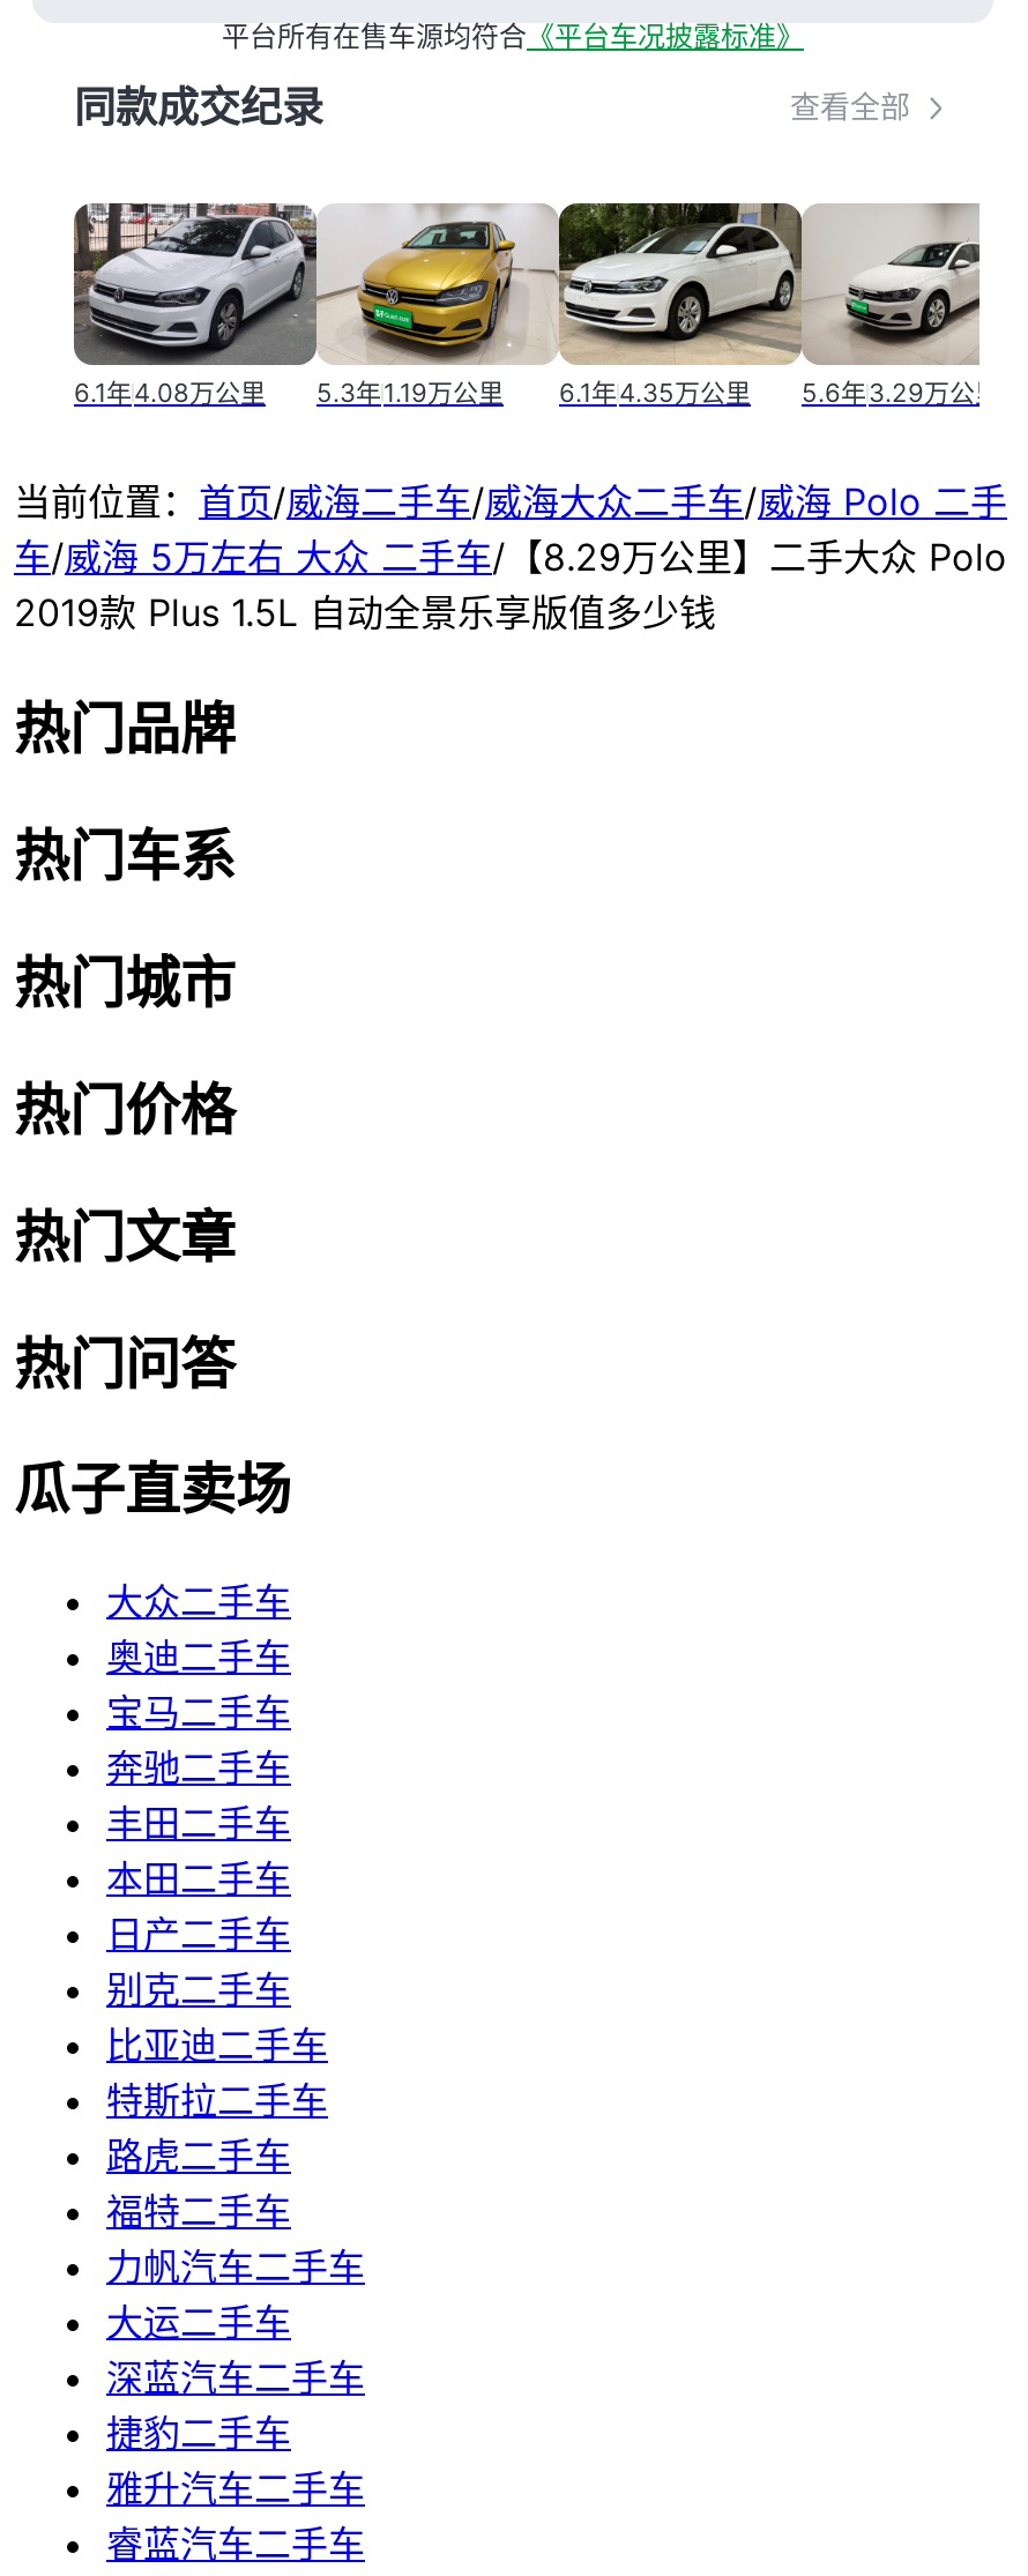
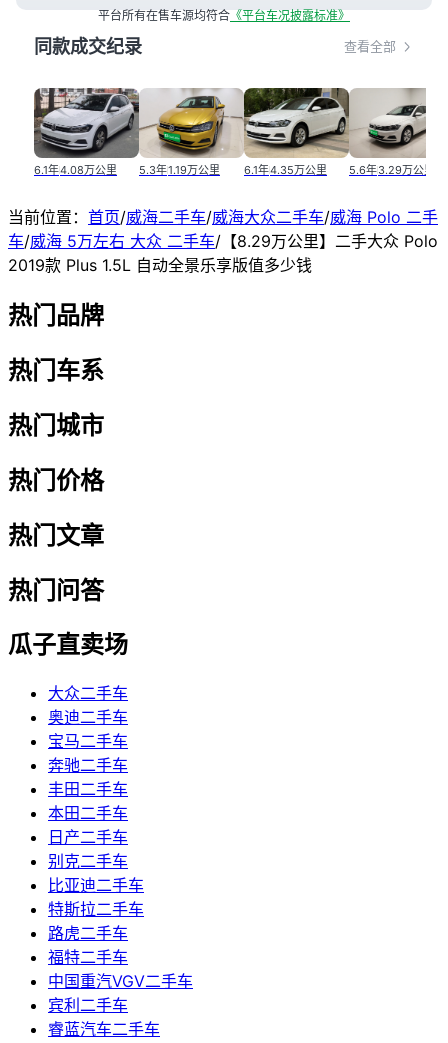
[106,2244,365,2512] 力帆汽车二手车 | 大运二手车 | 深蓝汽车二手车 | 捷豹二手车 | 雅升汽车二手车 -> [48,971,193,1015] 中国重汽VGV二手车 | 宾利二手车

